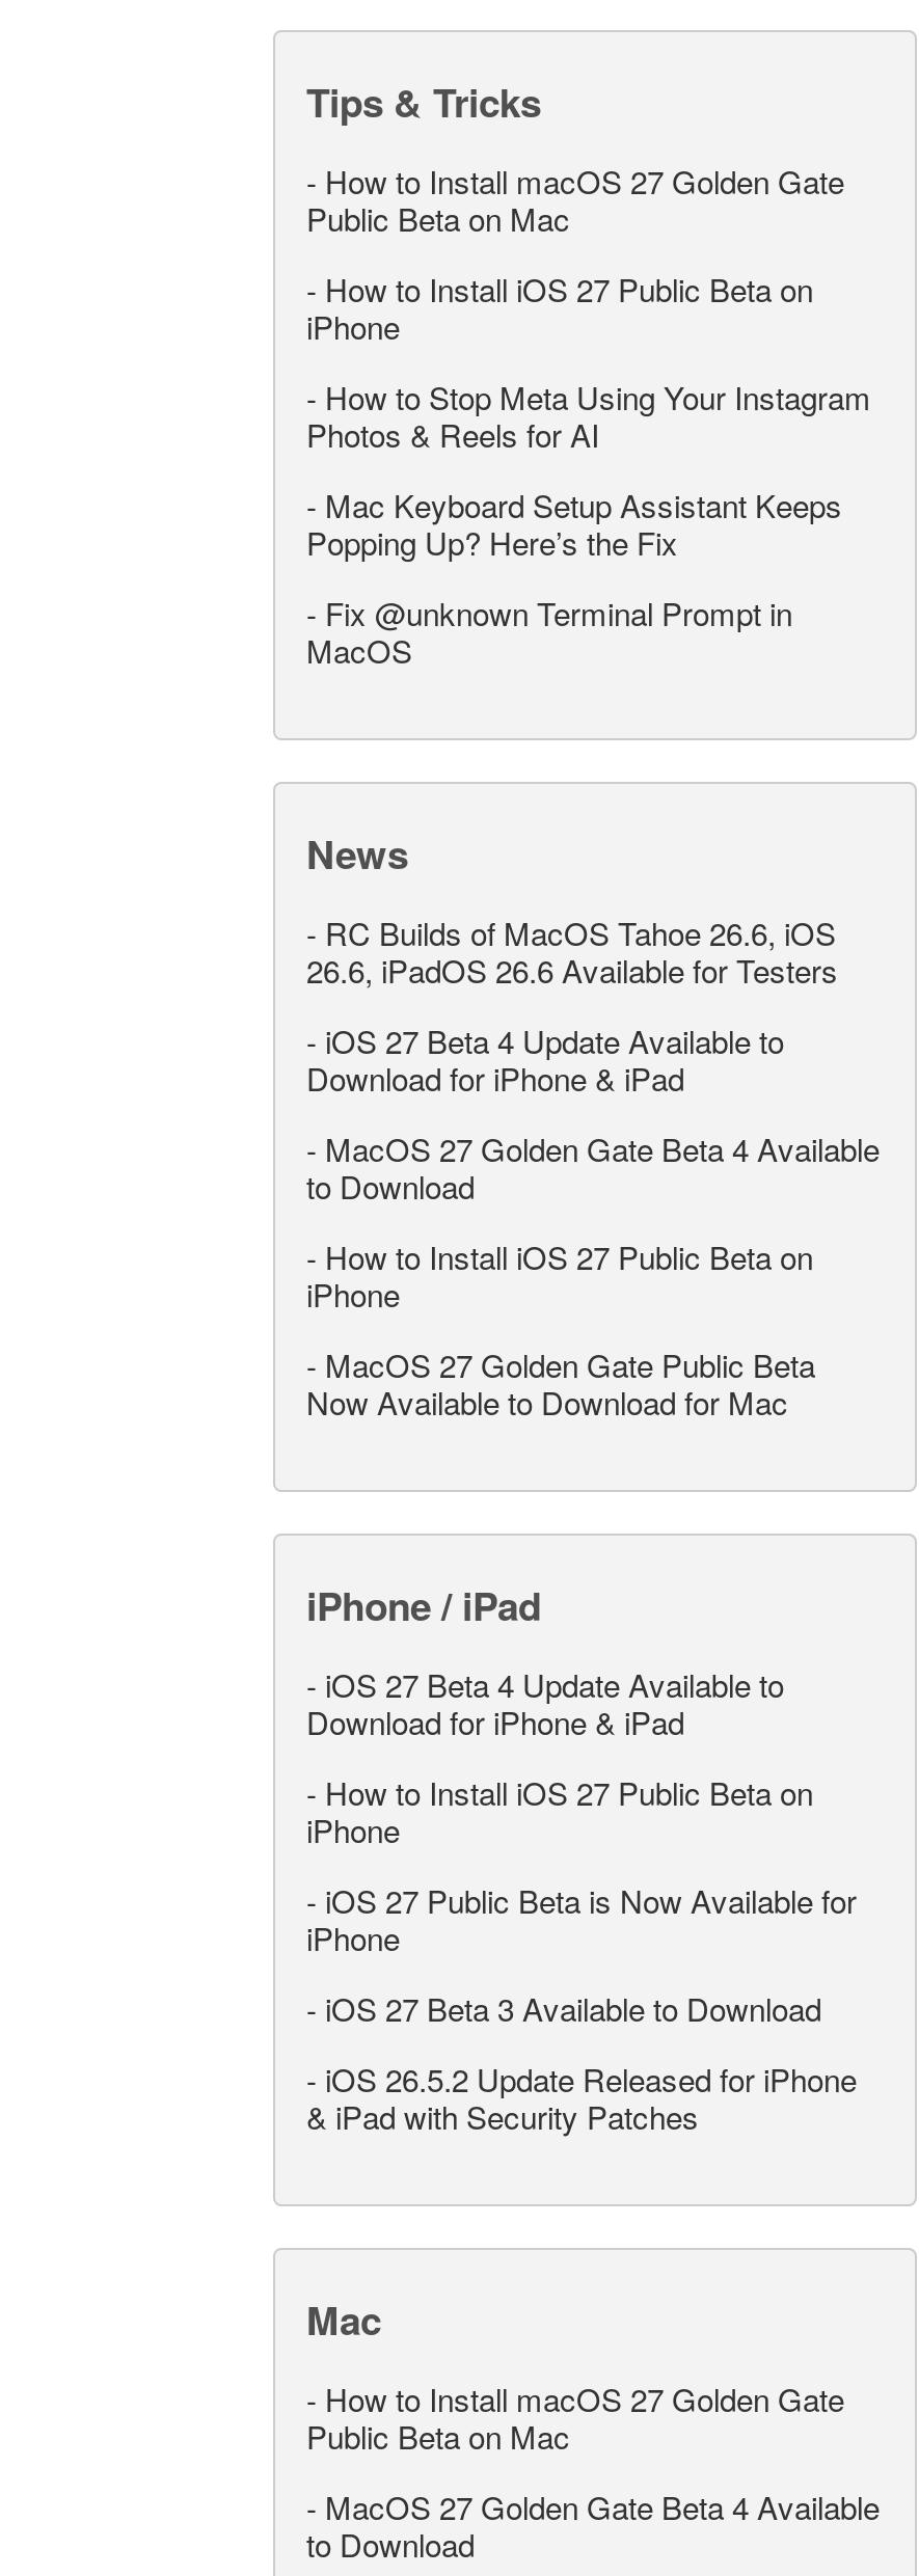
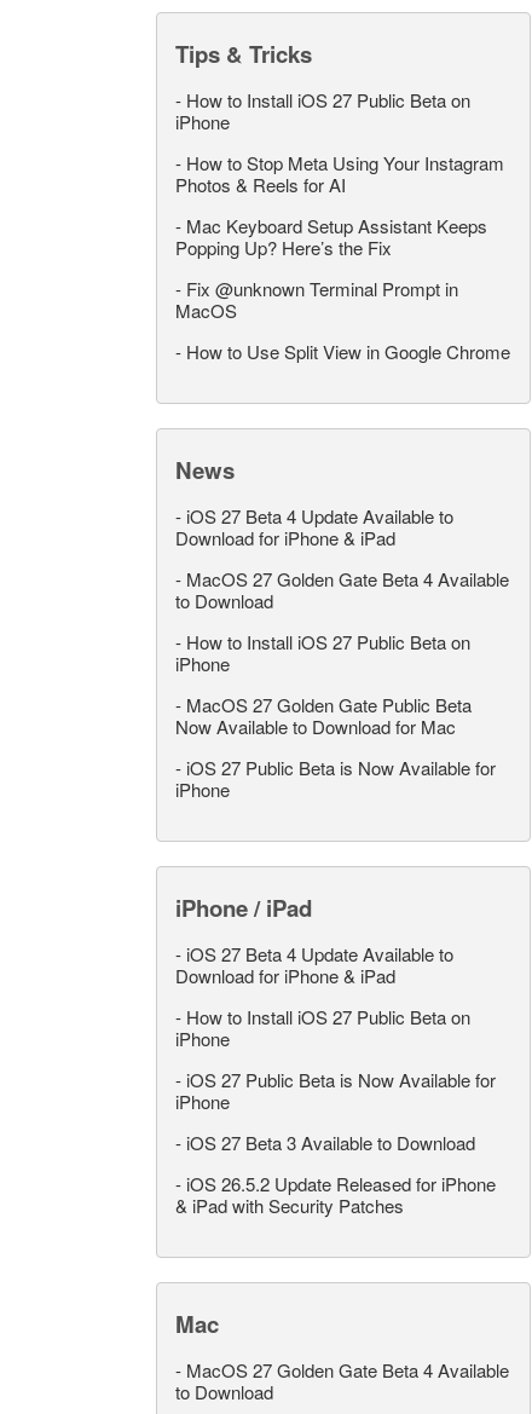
[306,159,844,240] - How to Install macOS 27 Golden Gate | Public Beta on Mac -> none
none -> [175,338,510,364] - How to Use Split View in Google Chrome
[306,911,838,992] - RC Builds of MacOS Tahoe 26.6, iOS | 26.6, iPadOS 26.6 Available for Testers -> none
none -> [175,755,496,802] - iOS 27 Public Beta is Now Available for | iPhone
[306,2377,844,2458] - How to Install macOS 27 Golden Gate | Public Beta on Mac -> none

